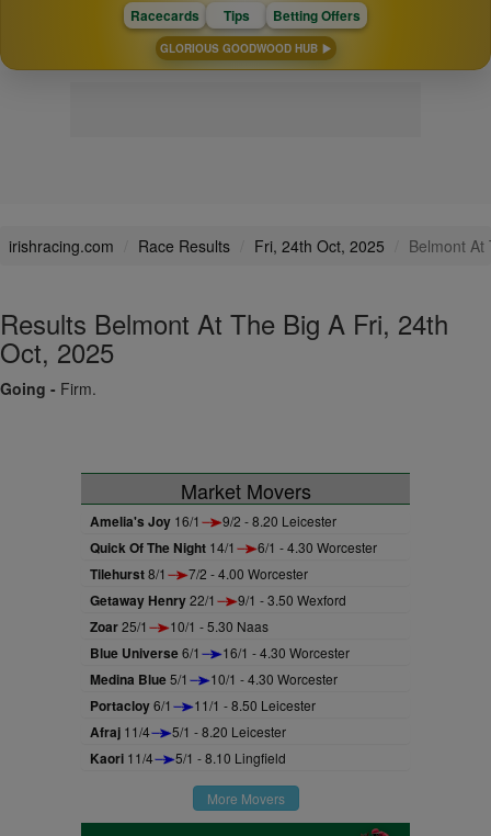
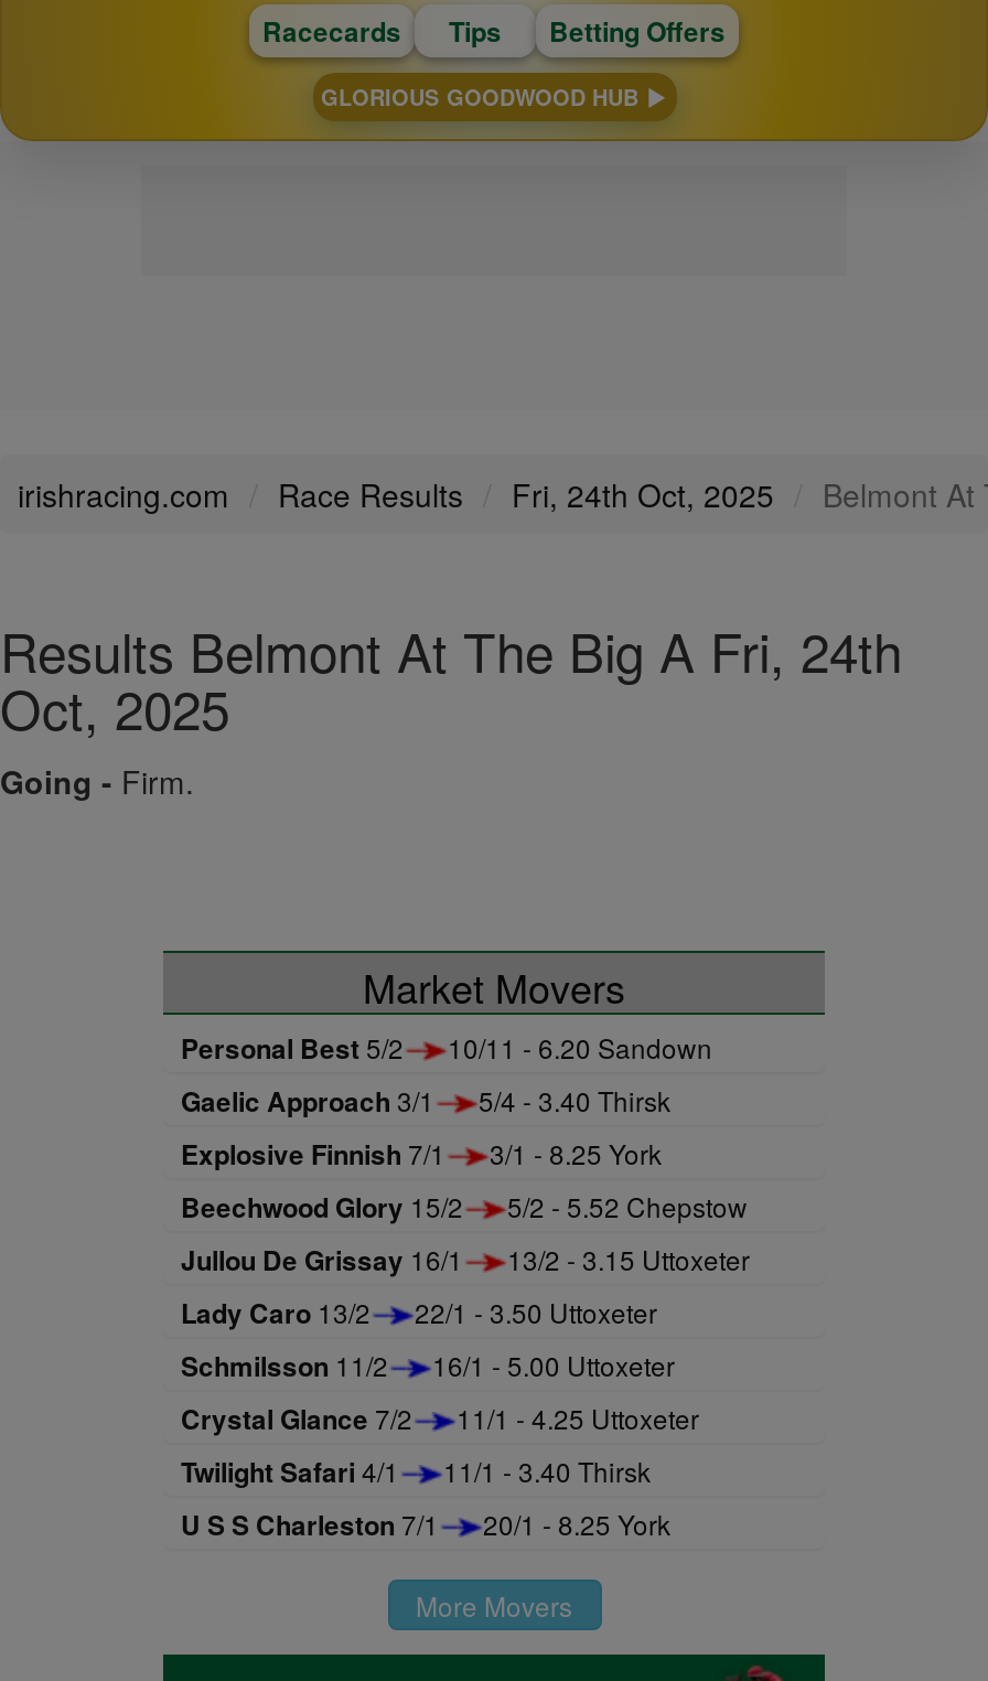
[90,511,377,768] Amelia's Joy 16/1 | 9/2 - 8.20 Leicester | Quick Of The Night 14/1 | 6/1 - 4.30 Worcester | Tilehurst 8/1 | 7/2 - 4.00 Worcester | Getaway Henry 22/1 | 9/1 - 3.50 Wexford | Zoar 25/1 | 10/1 - 5.30 Naas | Blue Universe 6/1 | 16/1 - 4.30 Worcester | Medina Blue 5/1 | 10/1 - 4.30 Worcester | Portacloy 6/1 | 11/1 - 8.50 Leicester | Afraj 11/4 | 5/1 - 8.20 Leicester | Kaori 11/4 | 5/1 - 8.10 Lingfield -> [181,1028,750,1544] Personal Best 5/2 | 10/11 - 6.20 Sandown | Gaelic Approach 3/1 | 5/4 - 3.40 Thirsk | Explosive Finnish 7/1 | 3/1 - 8.25 York | Beechwood Glory 15/2 | 5/2 - 5.52 Chepstow | Jullou De Grissay 16/1 | 13/2 - 3.15 Uttoxeter | Lady Caro 13/2 | 22/1 - 3.50 Uttoxeter | Schmilsson 11/2 | 16/1 - 5.00 Uttoxeter | Crystal Glance 7/2 | 11/1 - 4.25 Uttoxeter | Twilight Safari 4/1 | 11/1 - 3.40 Thirsk | U S S Charleston 7/1 | 20/1 - 8.25 York

